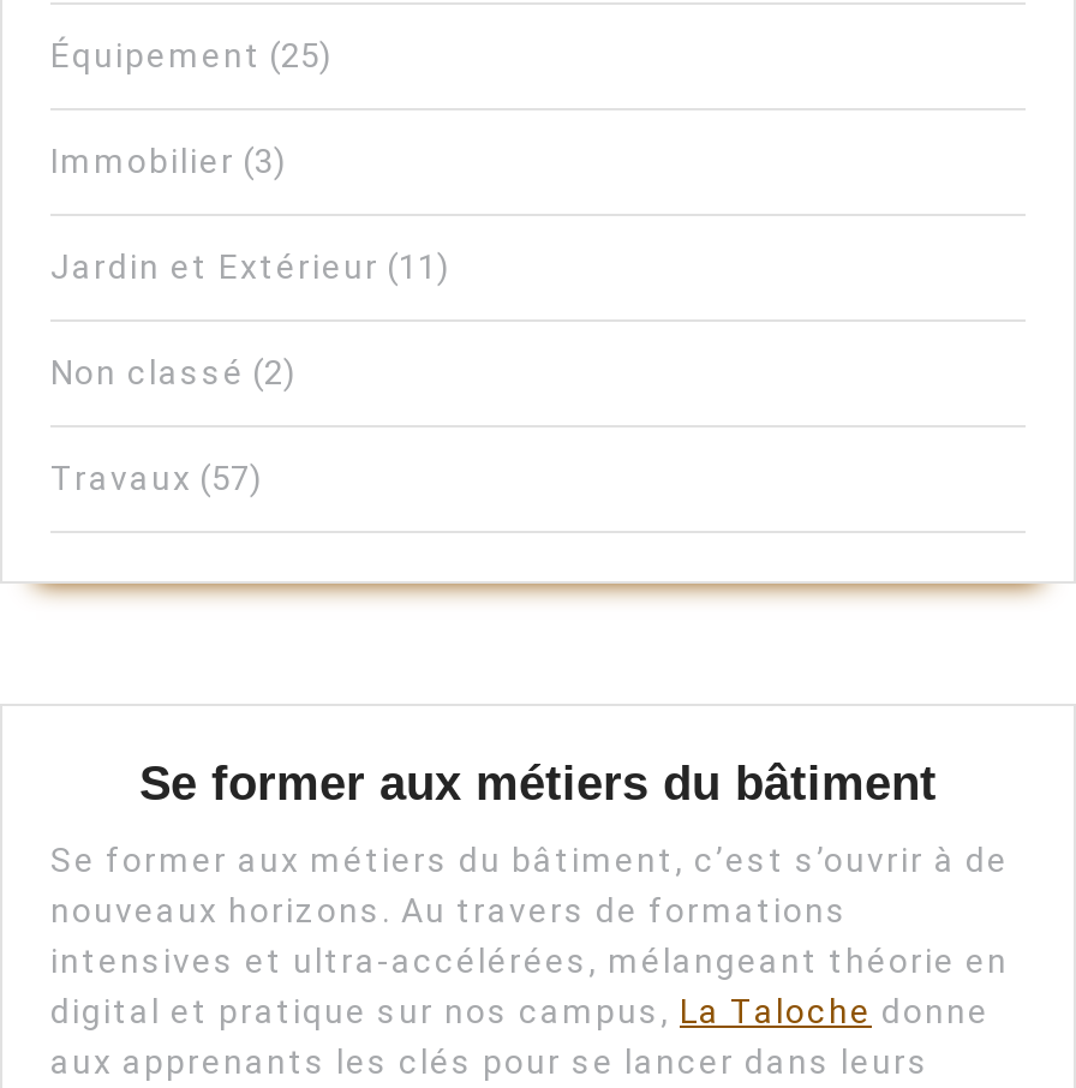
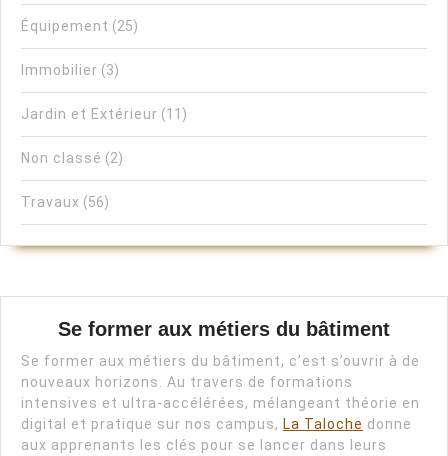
[50,458,262,496] Travaux (57) -> [21,194,109,210] Travaux (56)

